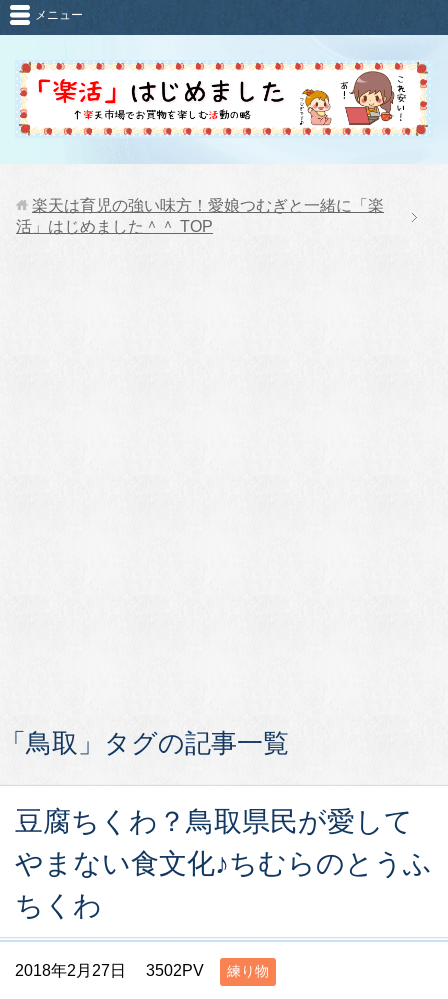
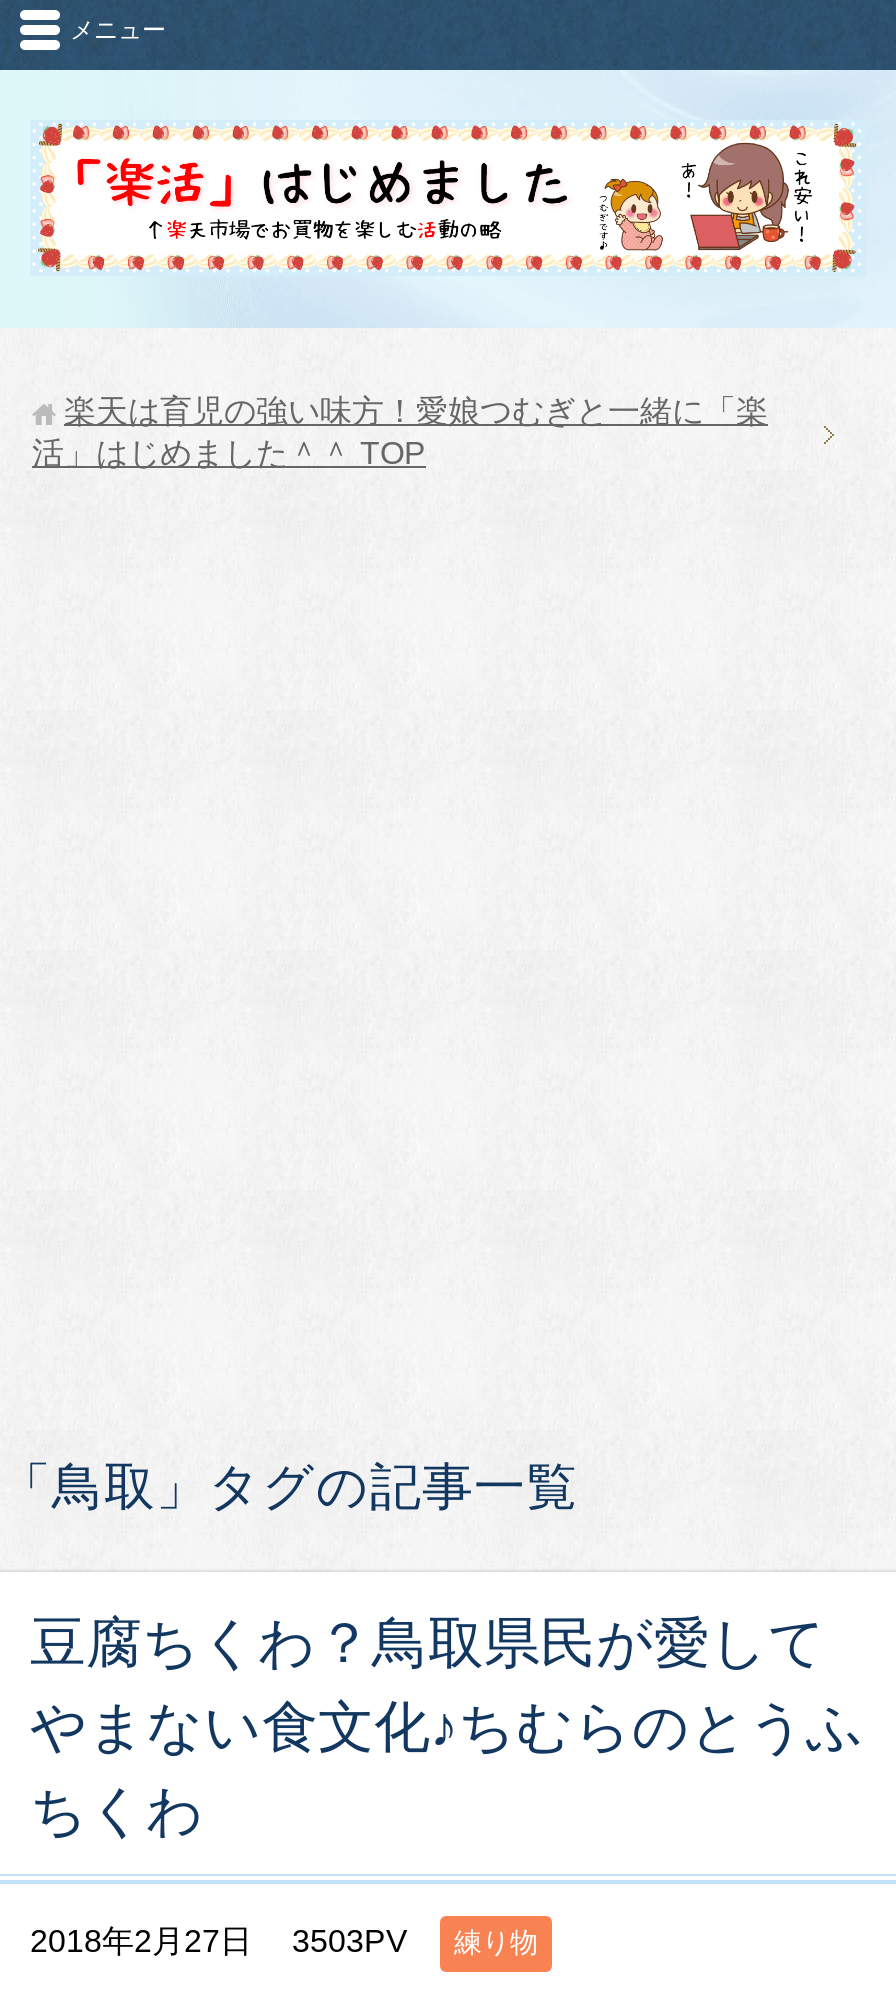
[15,962,269,979] 2018年2月27日 3502PV 練り物 -> [30,1925,538,1959] 2018年2月27日 3503PV 練り物

